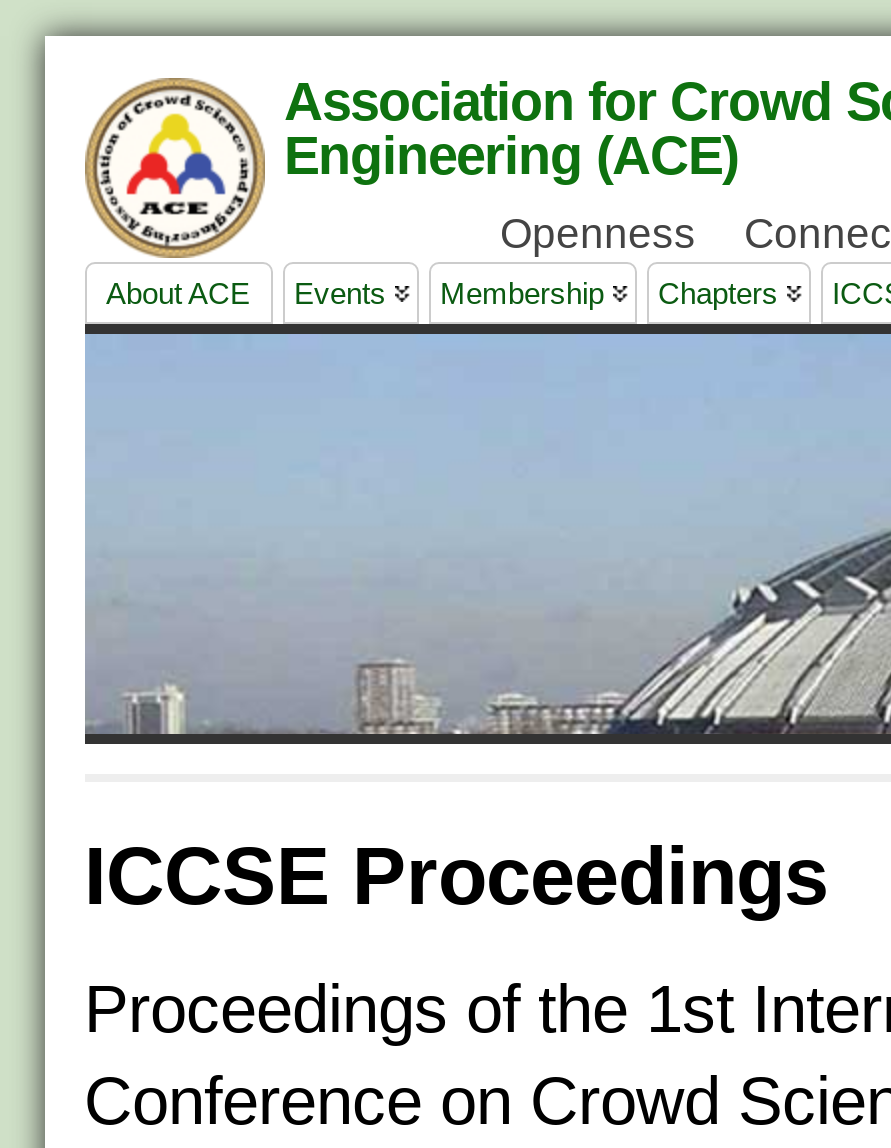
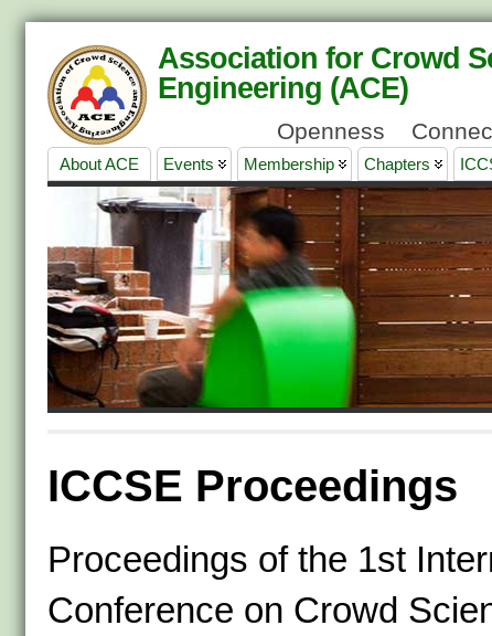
[83,332,885,736] [image] -> [46,187,489,409] [image]

